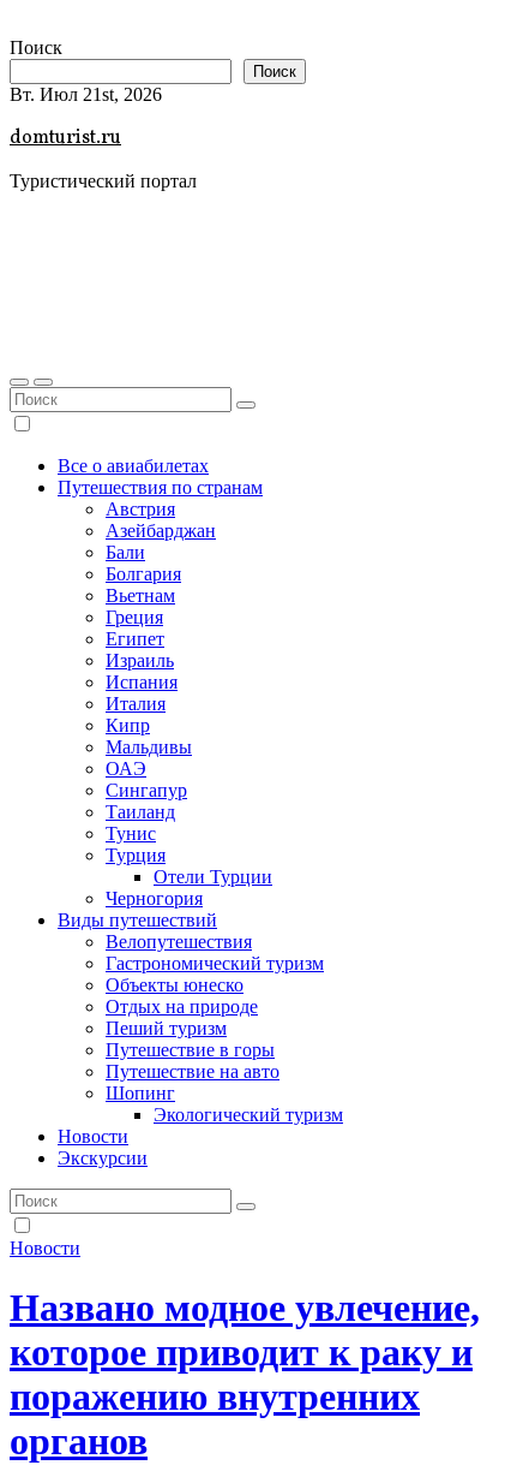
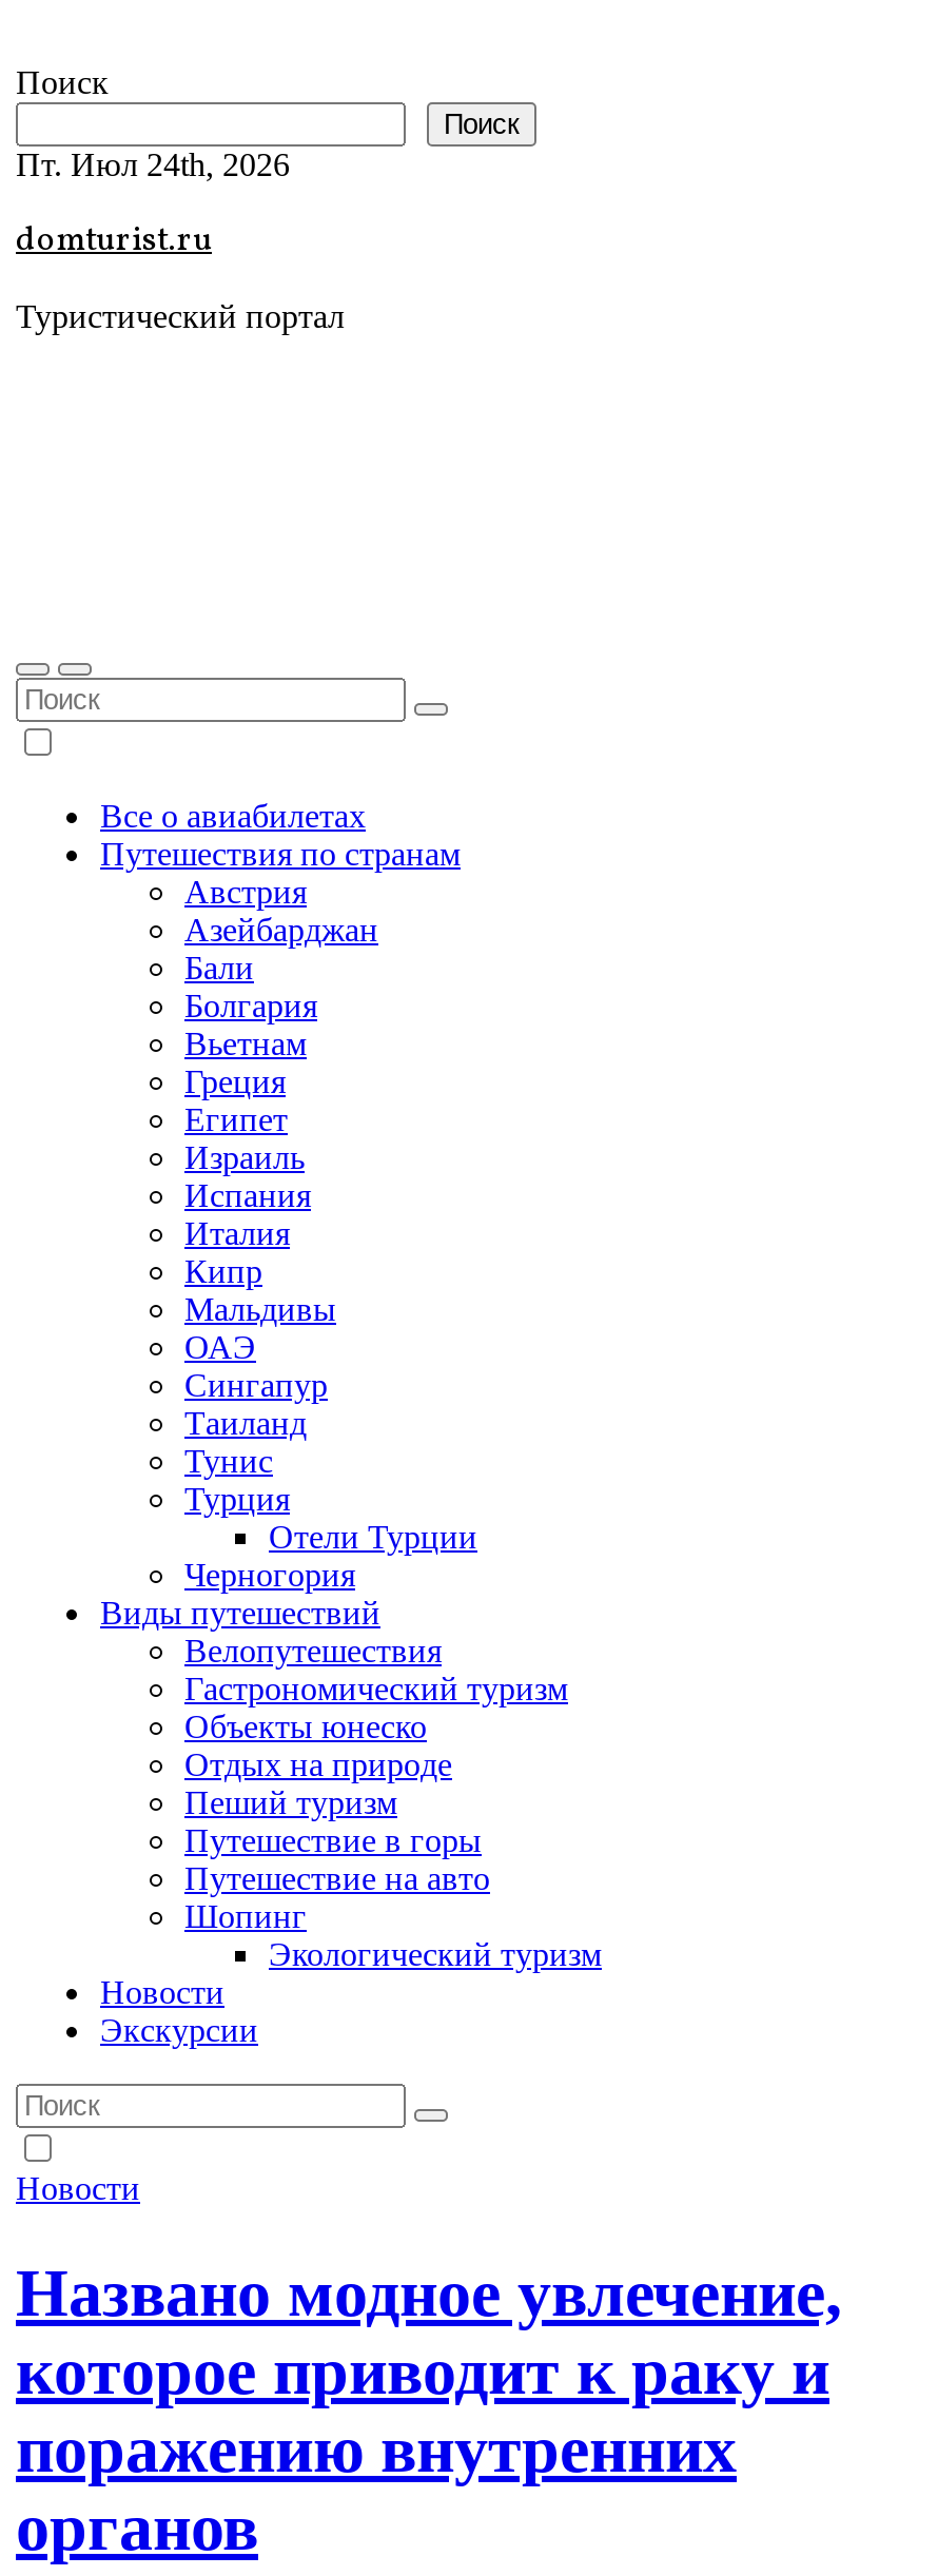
[10,84,162,105] Вт. Июл 21st, 2026 -> [16,147,290,183] Пт. Июл 24th, 2026

